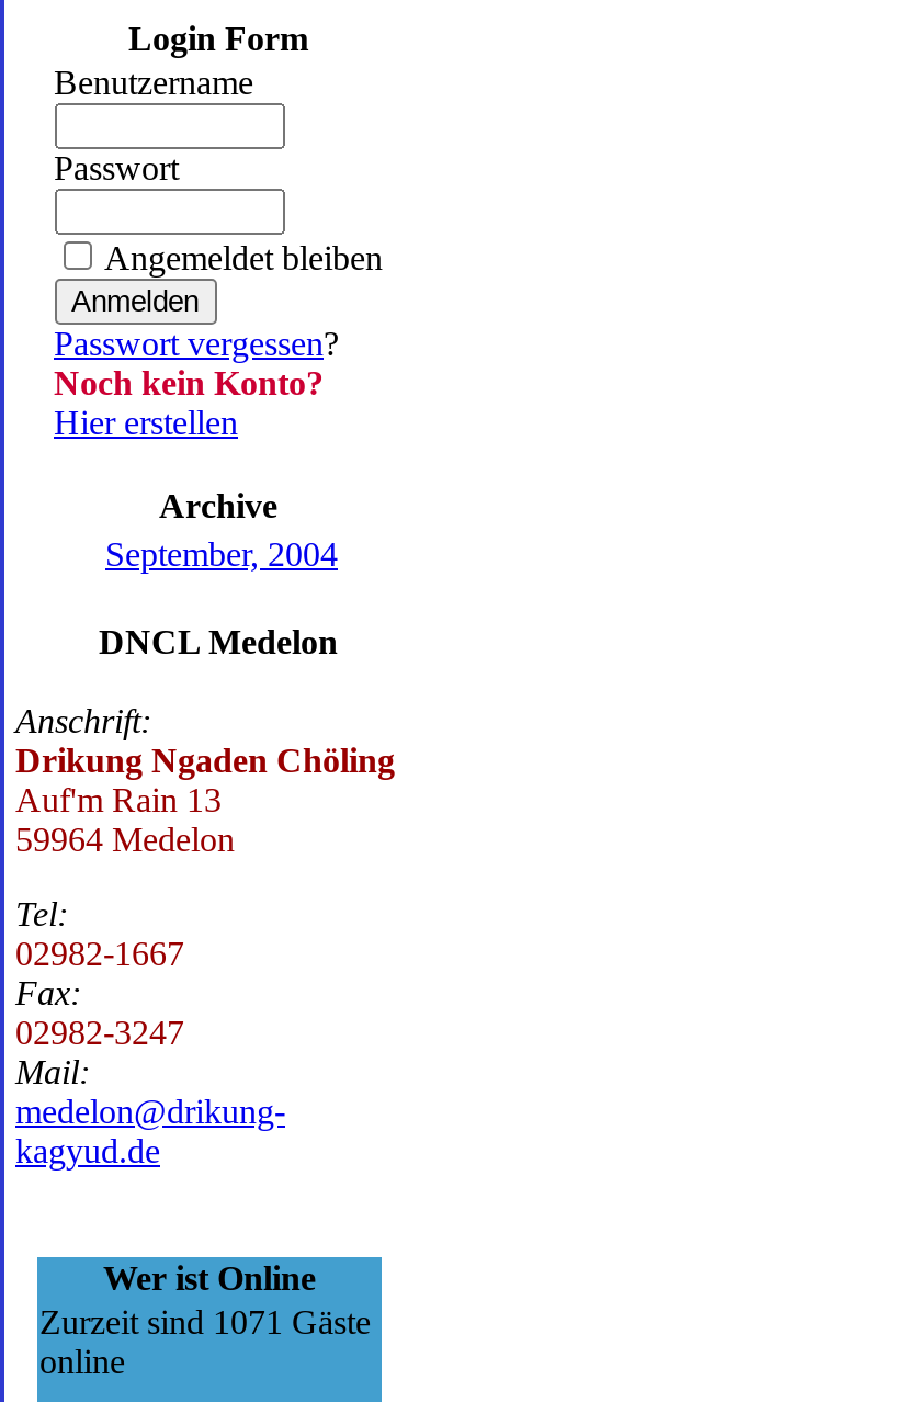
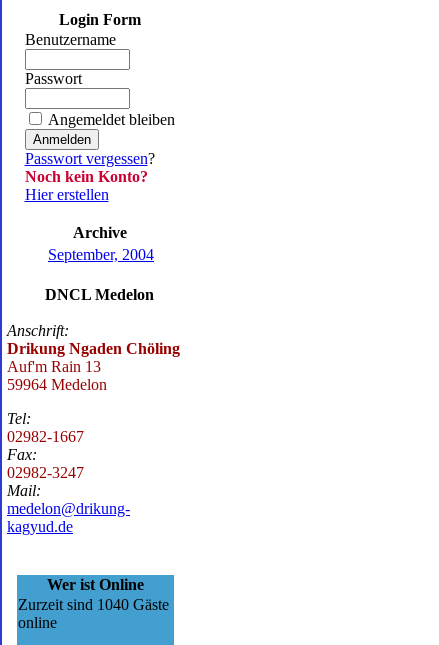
[39,1303,371,1341] Zurzeit sind 1071 Gäste -> [18,596,169,613] Zurzeit sind 1040 Gäste

